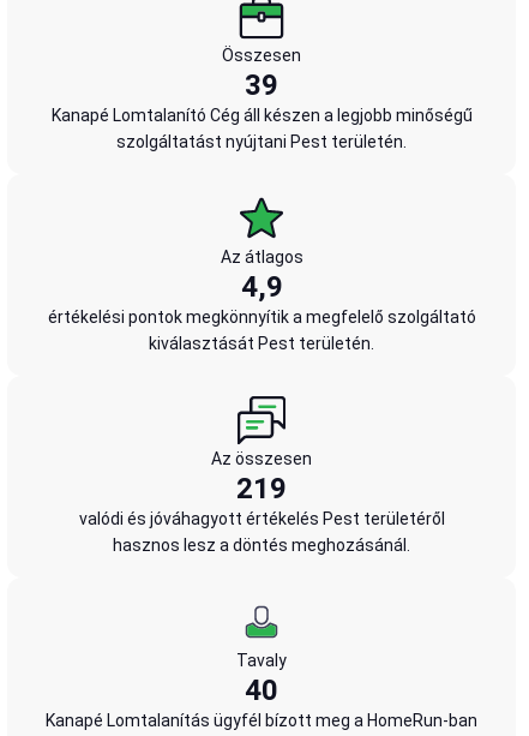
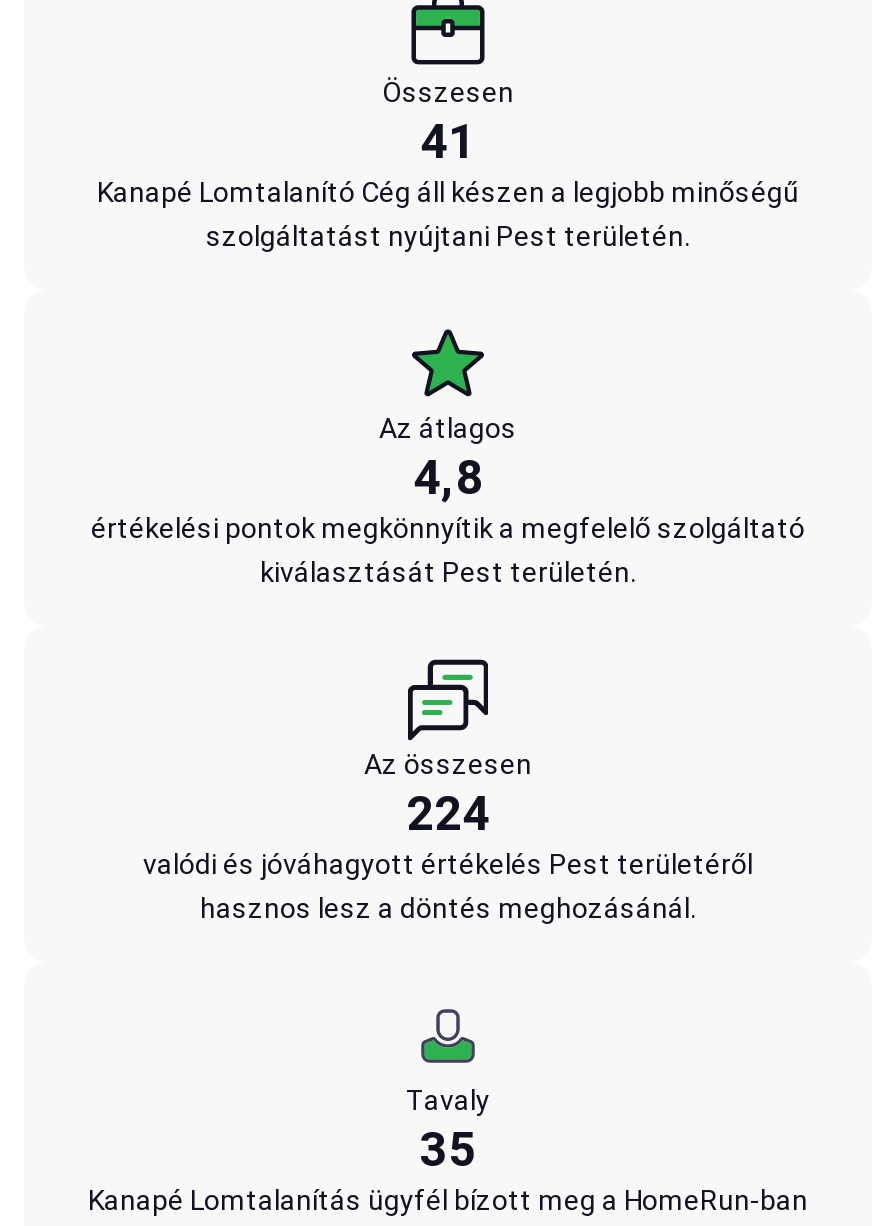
[245,69,278,103] 39 -> [420,115,476,171] 41
[241,271,282,304] 4,9 -> [413,451,483,507] 4,8
[236,472,287,506] 219 -> [406,787,490,843] 224
[245,674,278,708] 40 -> [420,1123,476,1179] 35

